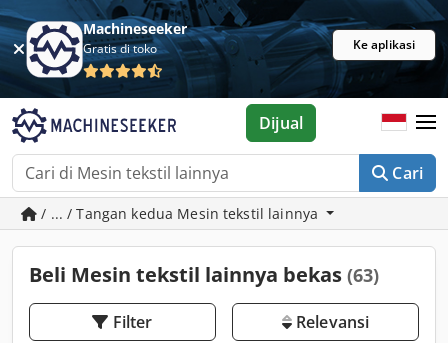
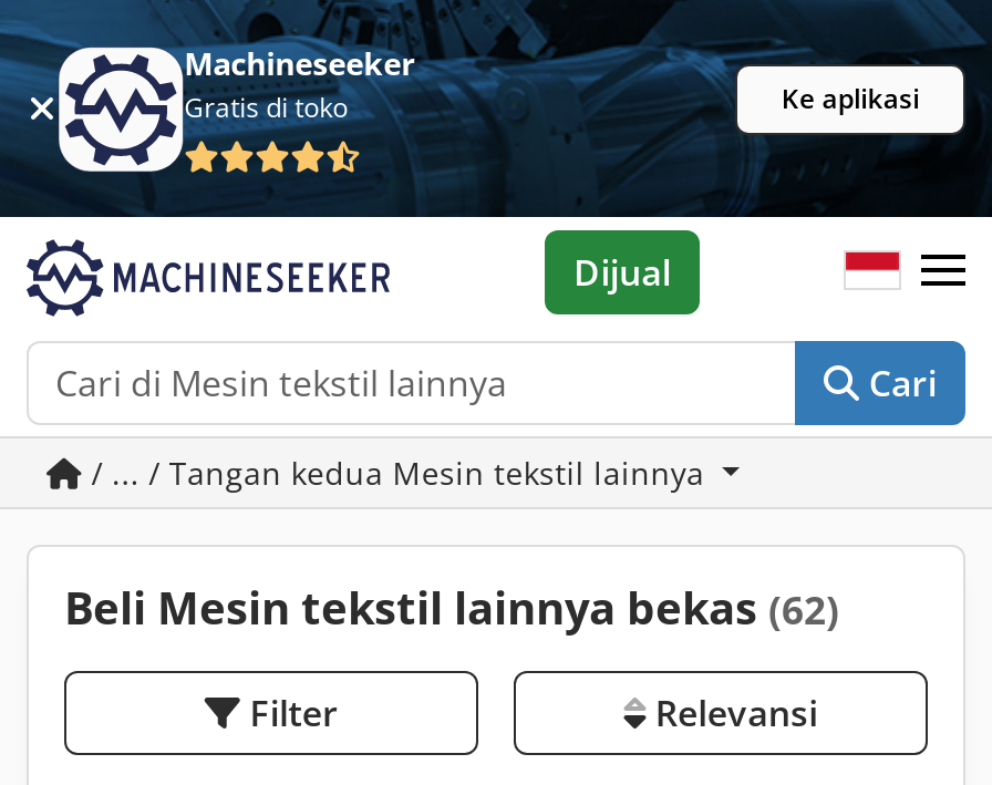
[29,261,379,288] Beli Mesin tekstil lainnya bekas (63) -> [64,578,839,638] Beli Mesin tekstil lainnya bekas (62)

